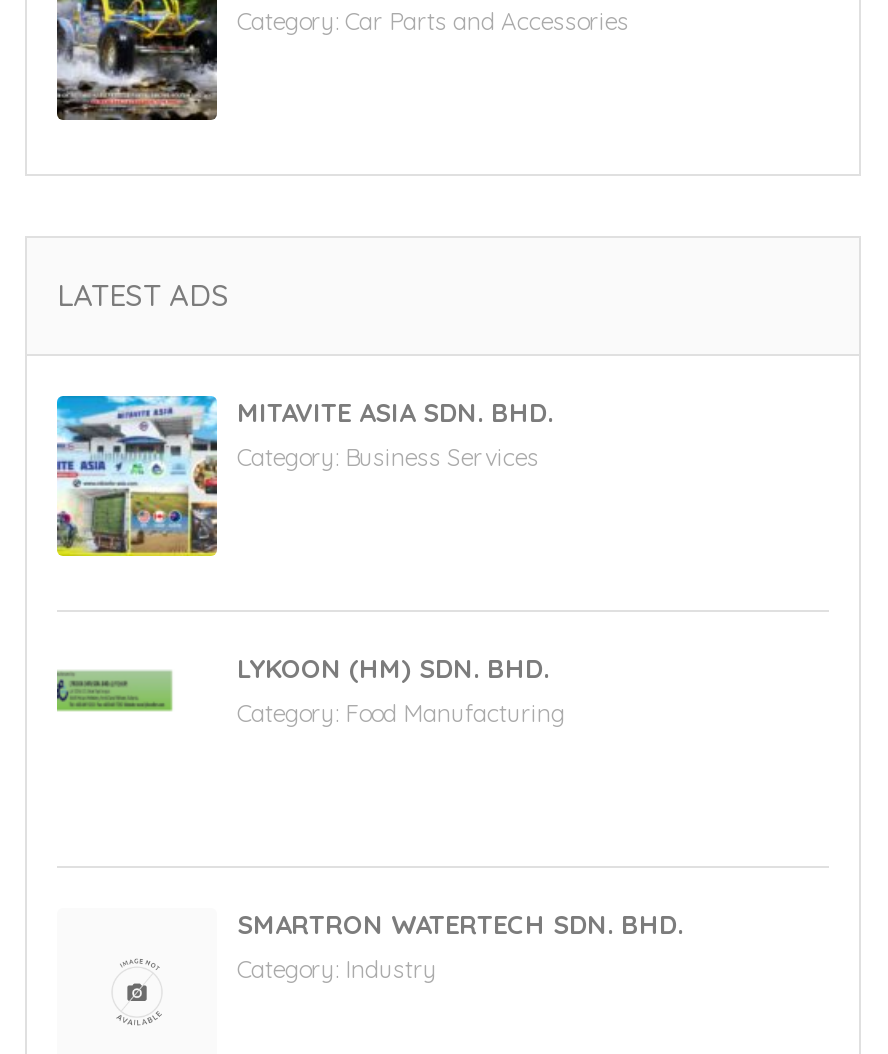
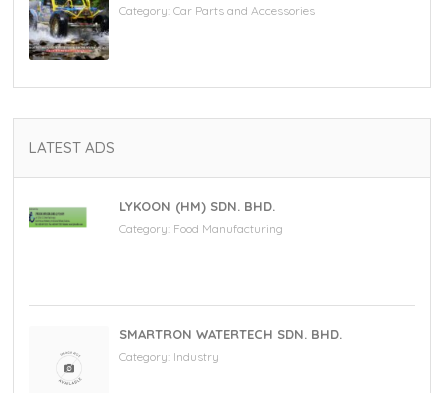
[55,394,553,558] [image] | MITAVITE ASIA SDN. BHD. | Category: Business Services -> none

